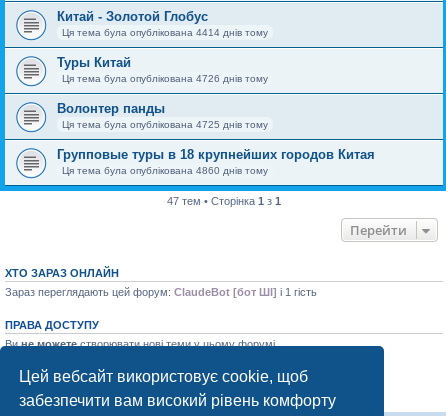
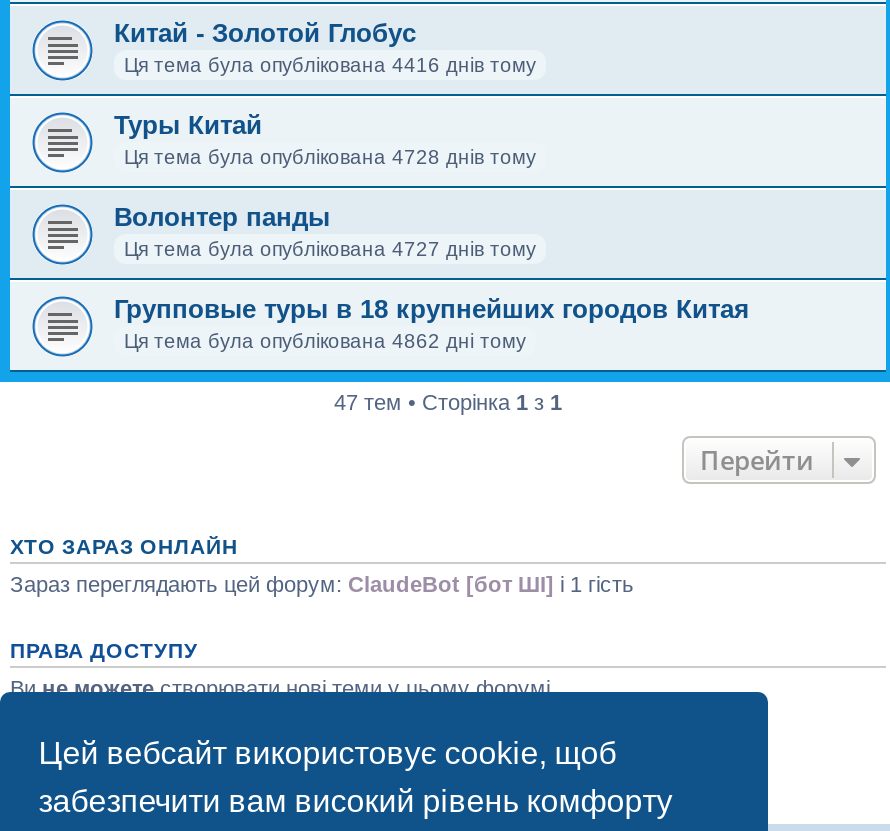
[62,27,268,38] Ця тема була опублікована 4414 днів тому -> [124,53,536,75] Ця тема була опублікована 4416 днів тому
[62,73,268,84] Ця тема була опублікована 4726 днів тому -> [124,145,536,167] Ця тема була опублікована 4728 днів тому
[62,119,268,130] Ця тема була опублікована 4725 днів тому -> [124,237,536,259] Ця тема була опублікована 4727 днів тому
[62,165,268,176] Ця тема була опублікована 4860 днів тому -> [124,329,526,351] Ця тема була опублікована 4862 дні тому

